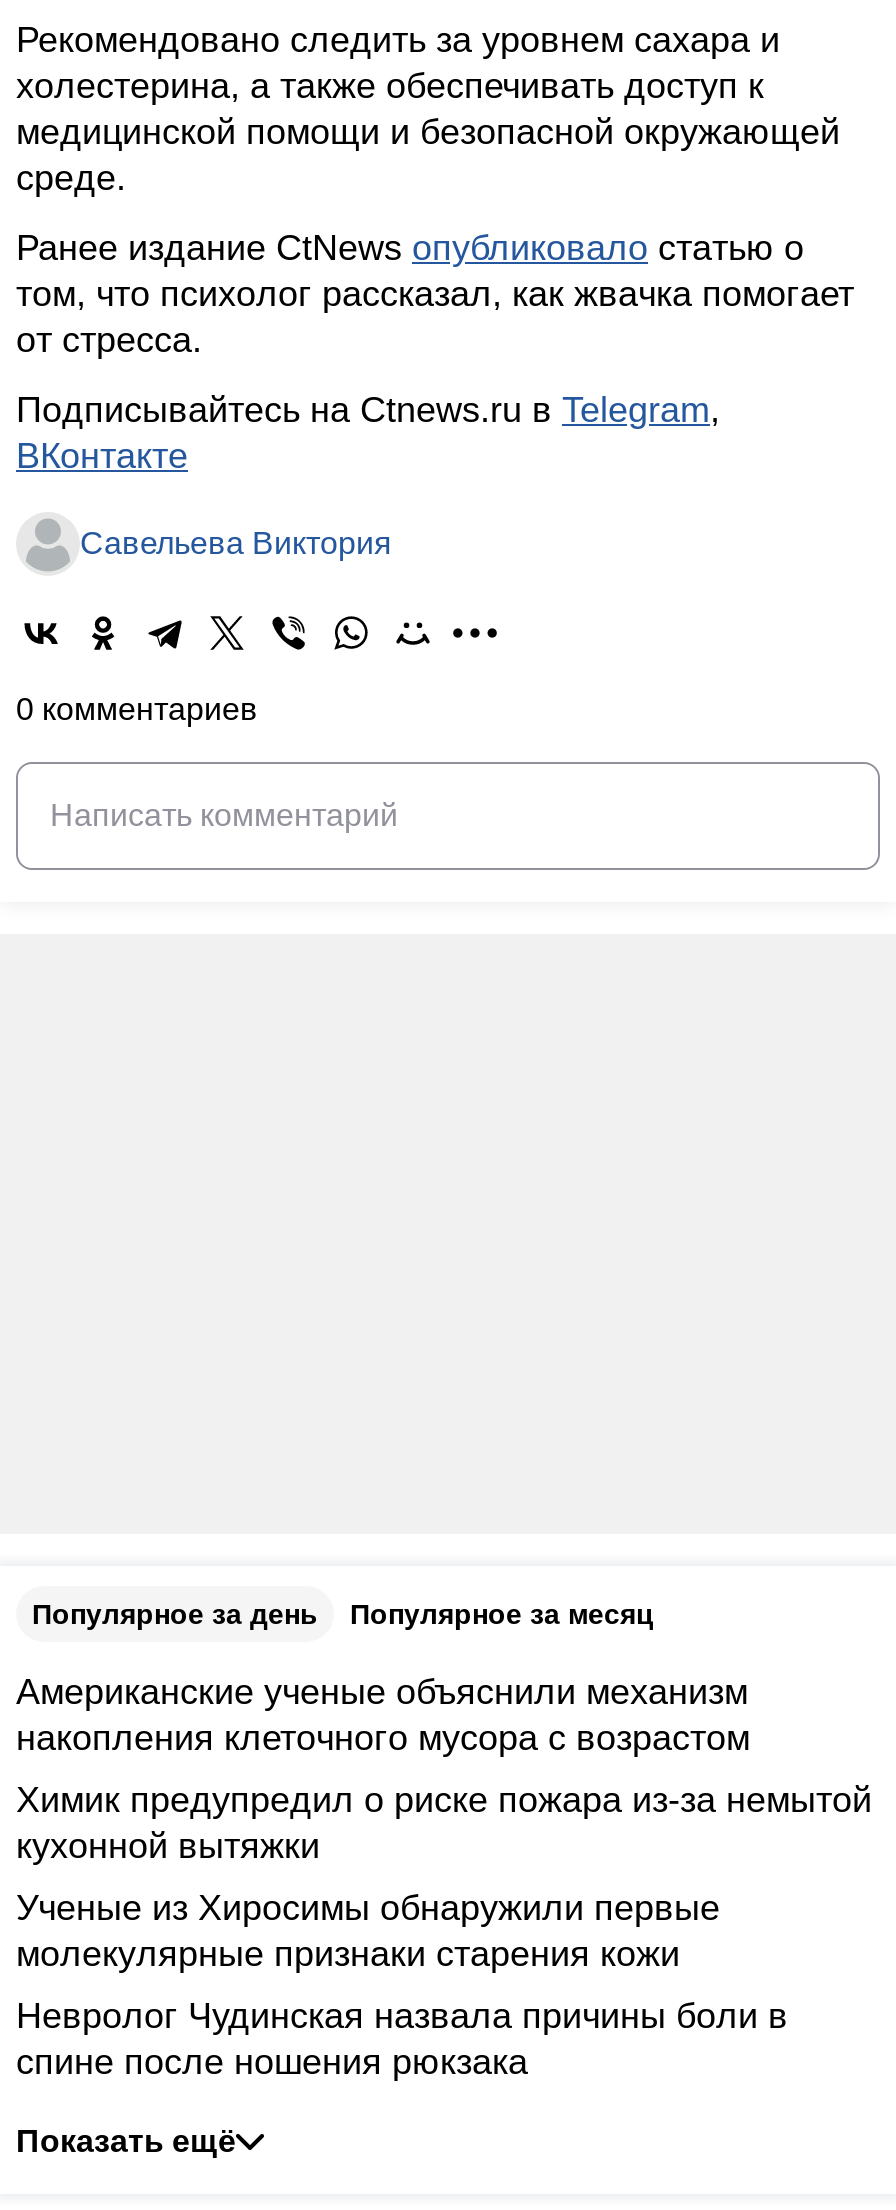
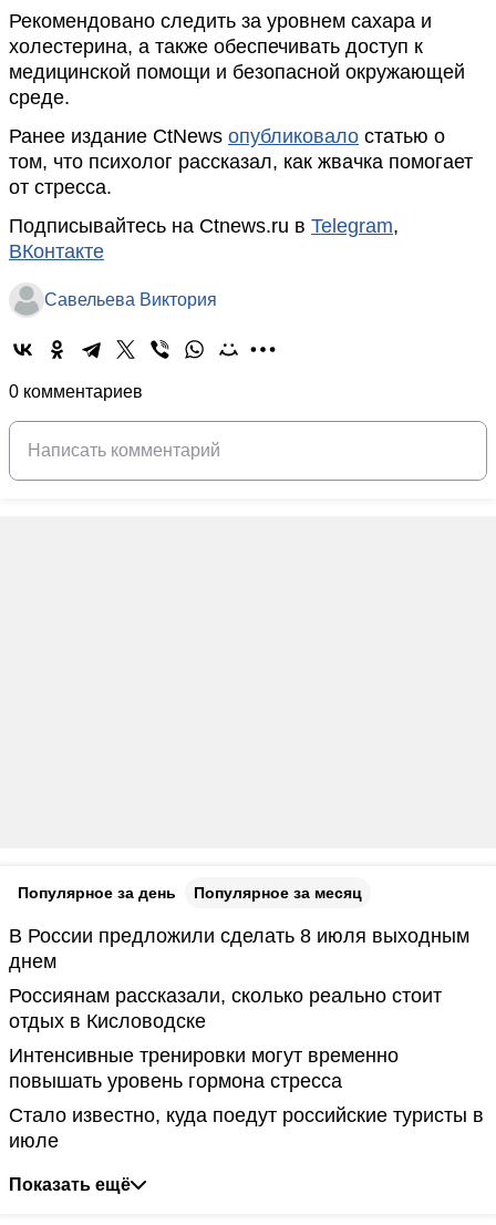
[16,1672,750,1758] Американские ученые объяснили механизм | накопления клеточного мусора с возрастом -> [9,925,469,972] В России предложили сделать 8 июля выходным | днем
[16,1780,872,1866] Химик предупредил о риске пожара из-за немытой | кухонной вытяжки -> [9,985,442,1032] Россиянам рассказали, сколько реально стоит | отдых в Кисловодске
[16,1888,720,1974] Ученые из Хиросимы обнаружили первые | молекулярные признаки старения кожи -> [9,1044,399,1092] Интенсивные тренировки могут временно | повышать уровень гормона стресса
[16,1996,788,2082] Невролог Чудинская назвала причины боли в | спине после ношения рюкзака -> [9,1104,484,1152] Стало известно, куда поедут российские туристы в | июле

